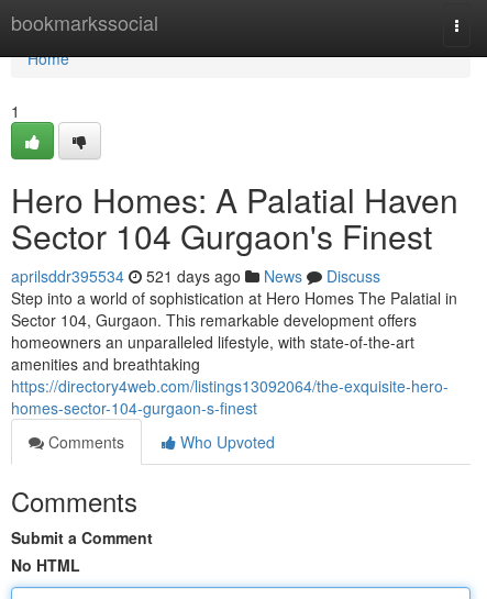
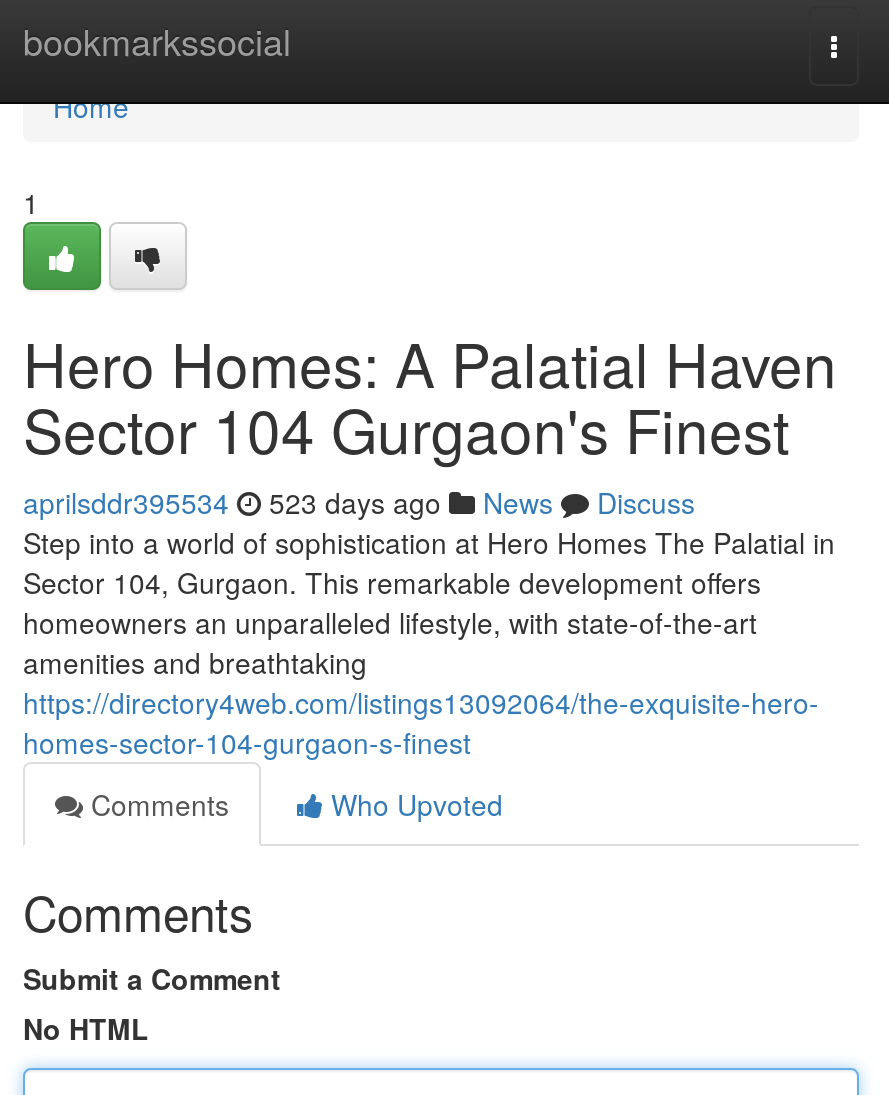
[11,265,380,287] aprilsddr395534 521 days ago News Discuss -> [23,482,695,522] aprilsddr395534 523 days ago News Discuss

